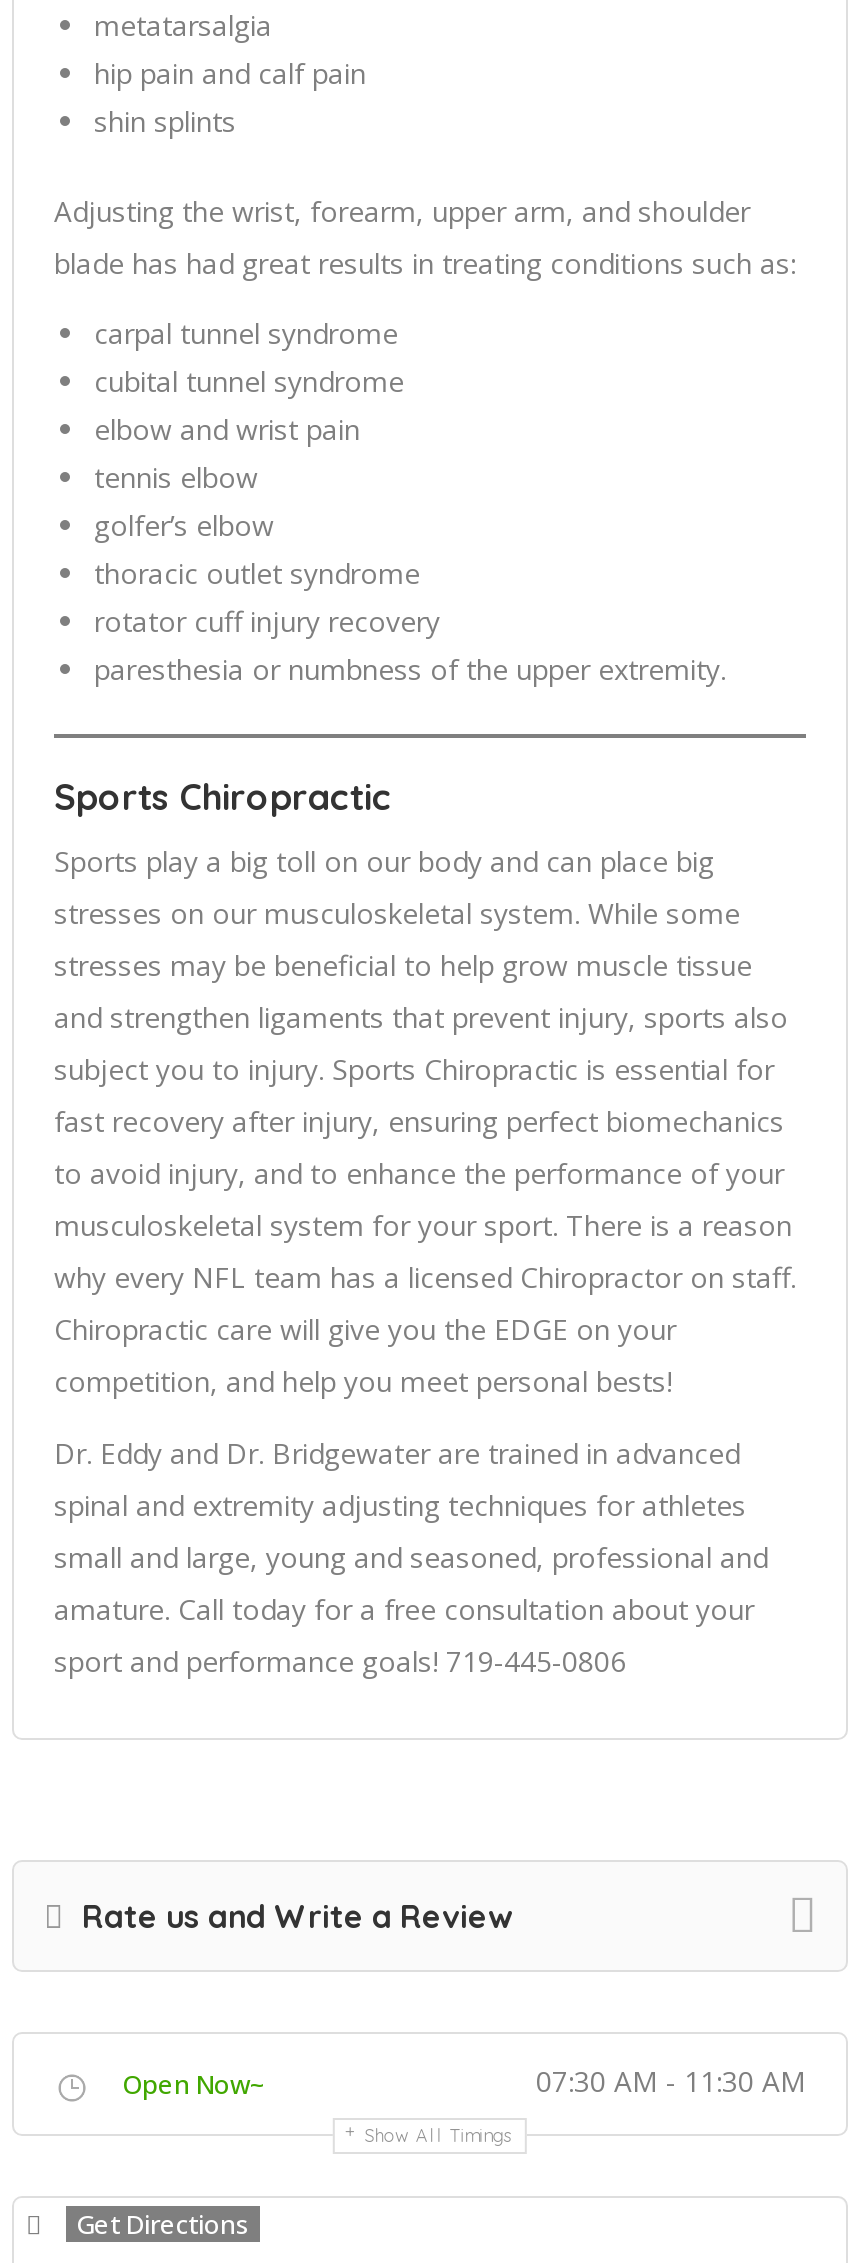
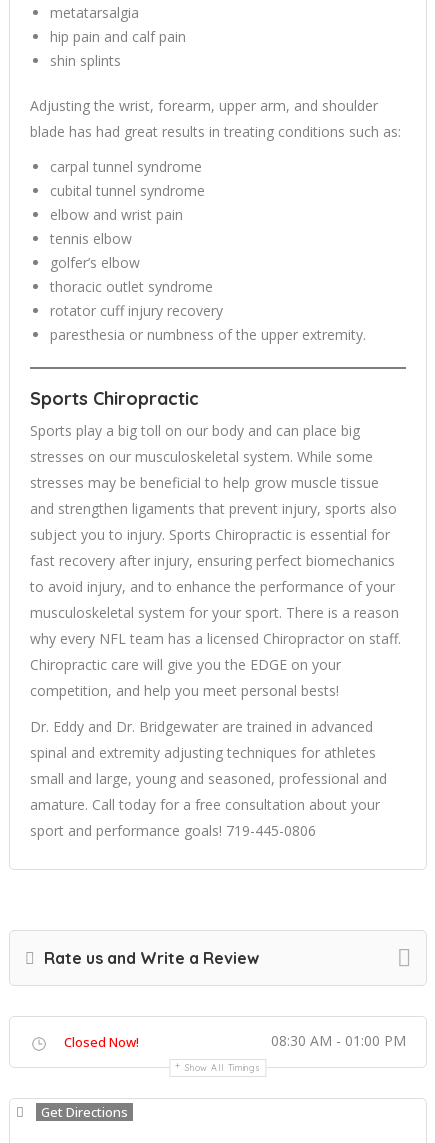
[122,2063,806,2103] Open Now~ | 07:30 AM - 11:30 AM -> [64,1031,406,1051] Closed Now! | 08:30 AM - 01:00 PM

